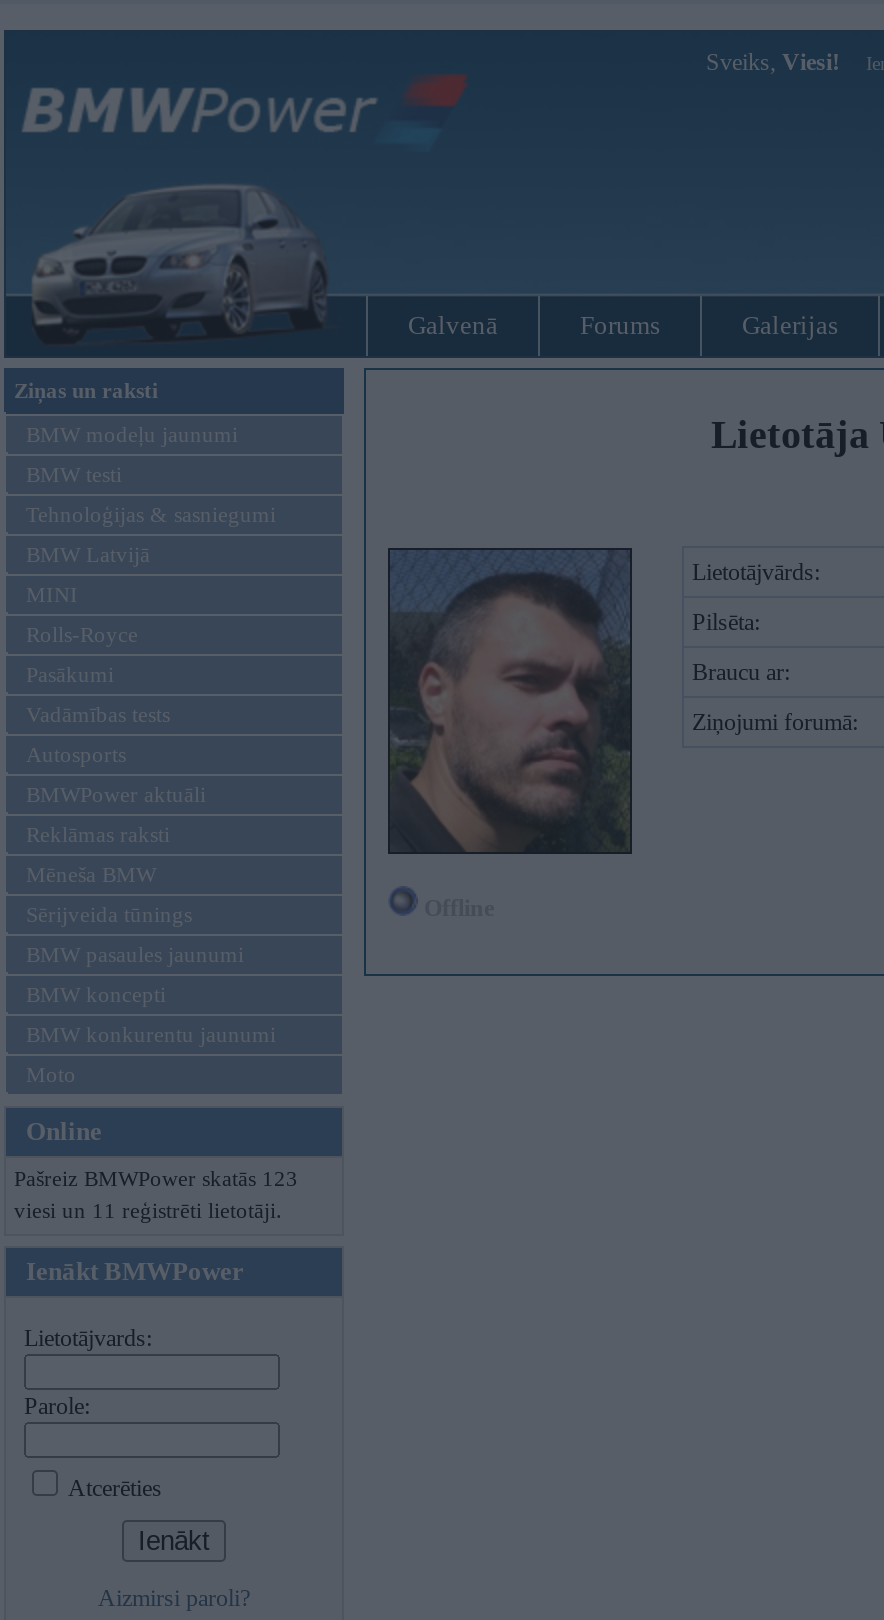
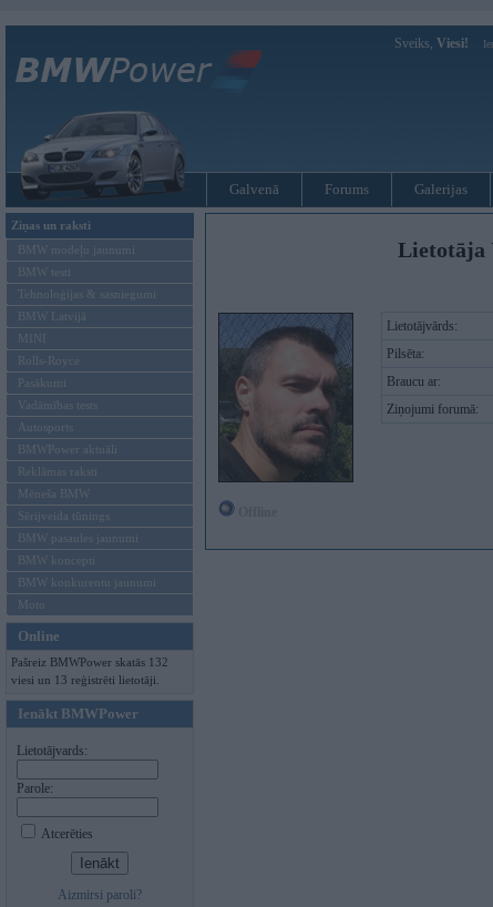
[14,1166,298,1190] Pašreiz BMWPower skatās 123 -> [11,655,168,669] Pašreiz BMWPower skatās 132
[14,1198,282,1222] viesi un 11 reģistrēti lietotāji. -> [11,673,160,686] viesi un 13 reģistrēti lietotāji.

